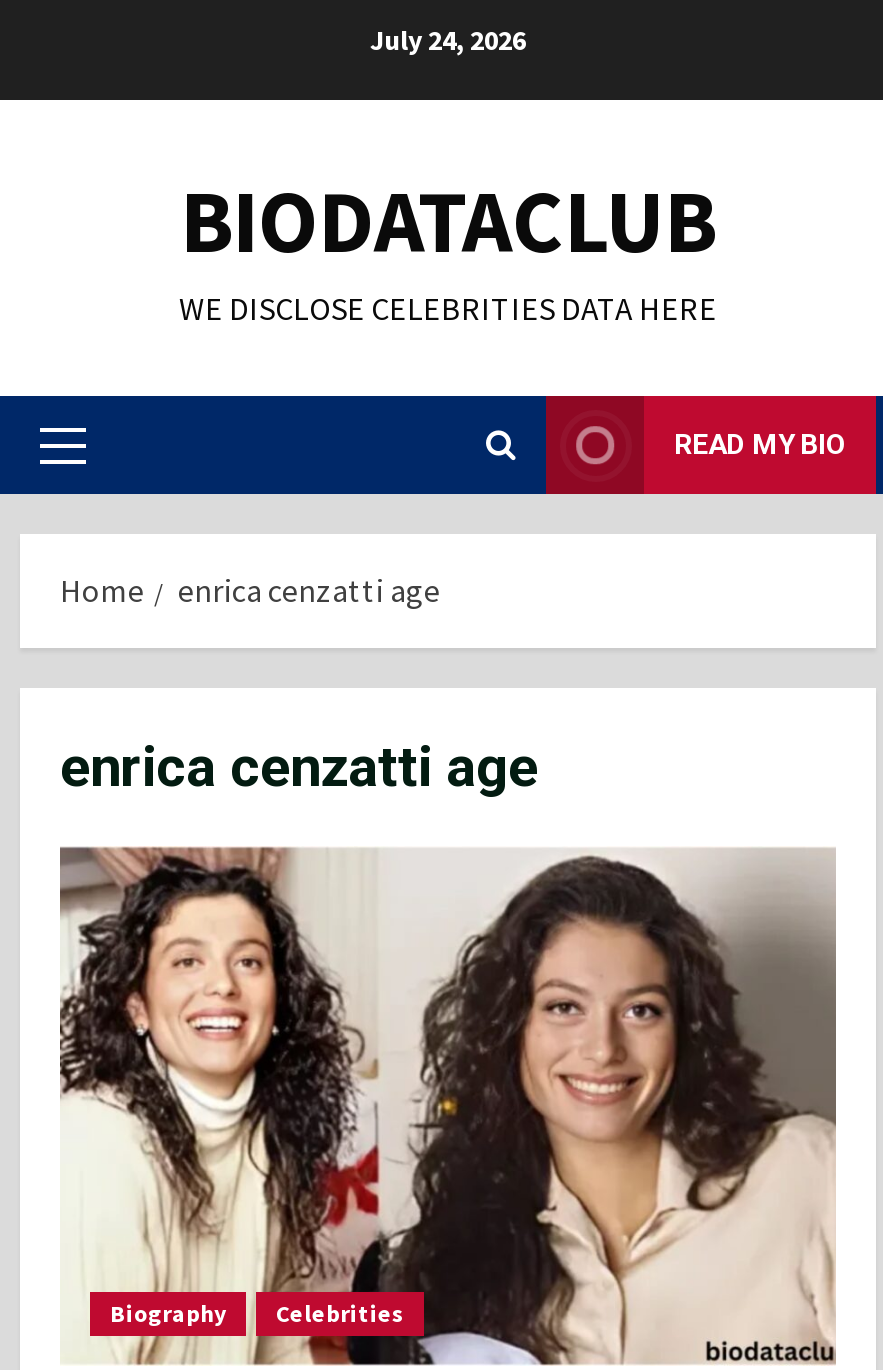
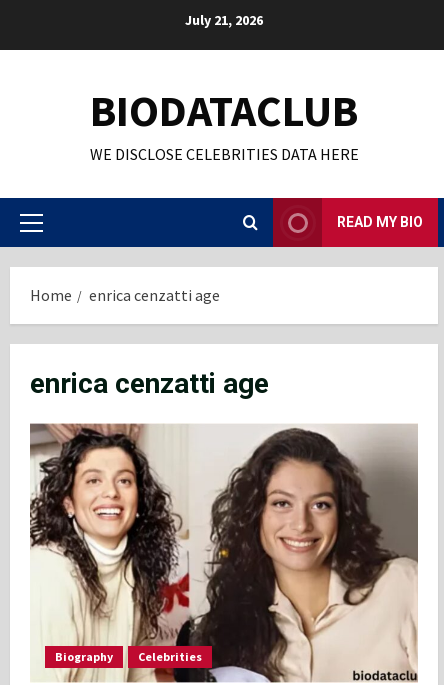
[370,22,526,58] July 24, 2026 -> [185,11,263,29] July 21, 2026

